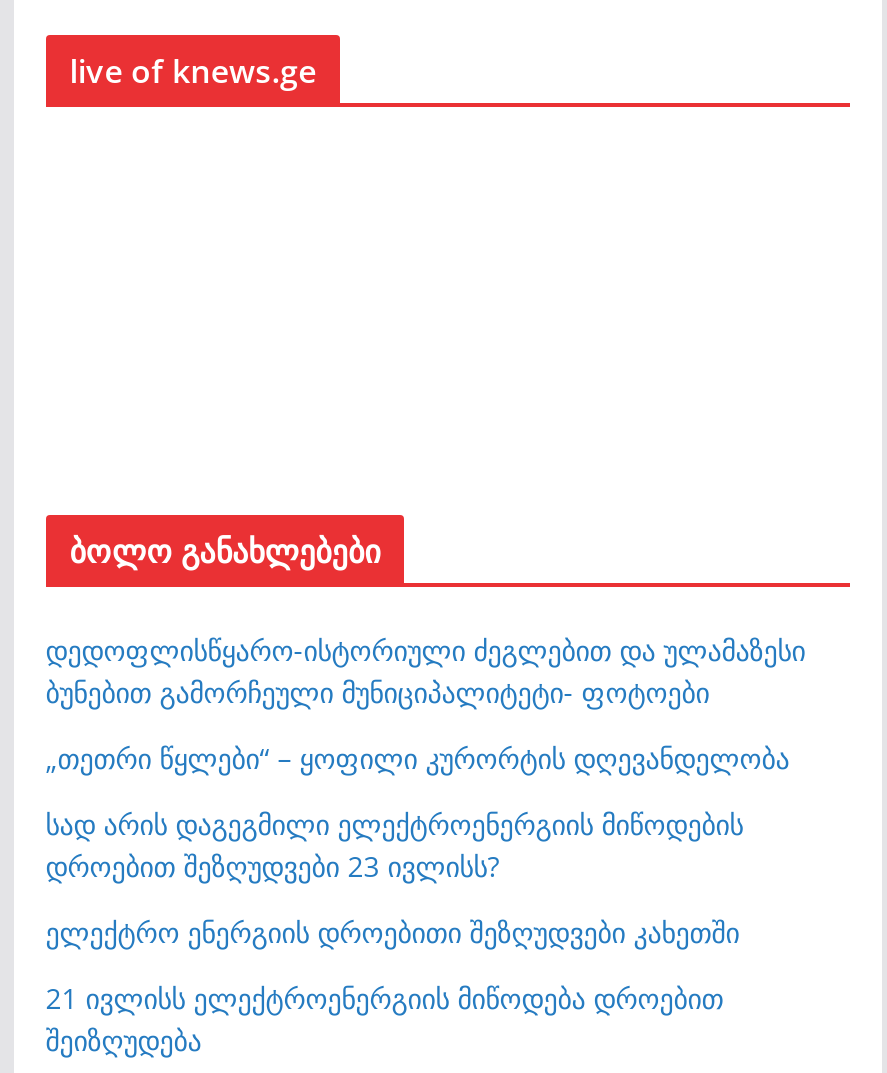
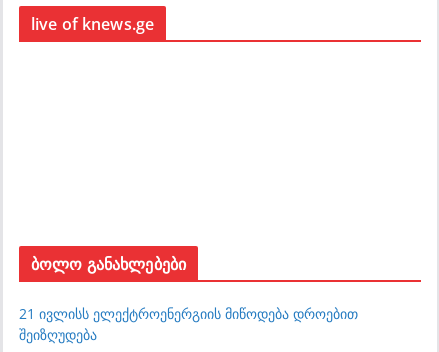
[45,632,805,952] დედოფლისწყარო-ისტორიული ძეგლებით და ულამაზესი | ბუნებით გამორჩეული მუნიციპალიტეტი- ფოტოები | „თეთრი წყლები“ – ყოფილი კურორტის დღევანდელობა | სად არის დაგეგმილი ელექტროენერგიის მიწოდების | დროებით შეზღუდვები 23 ივლისს? | ელექტრო ენერგიის დროებითი შეზღუდვები კახეთში -> none

